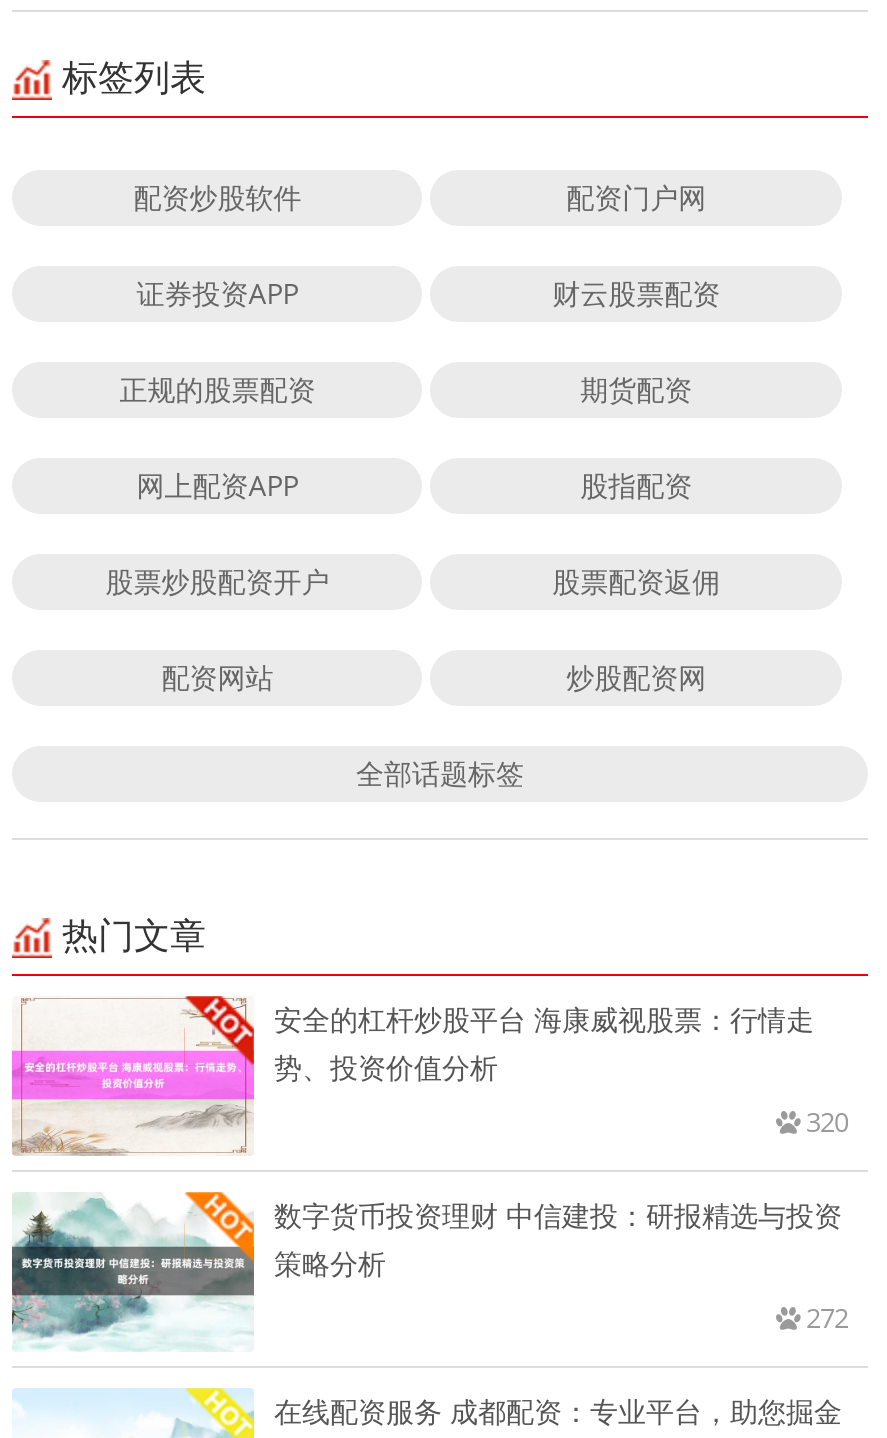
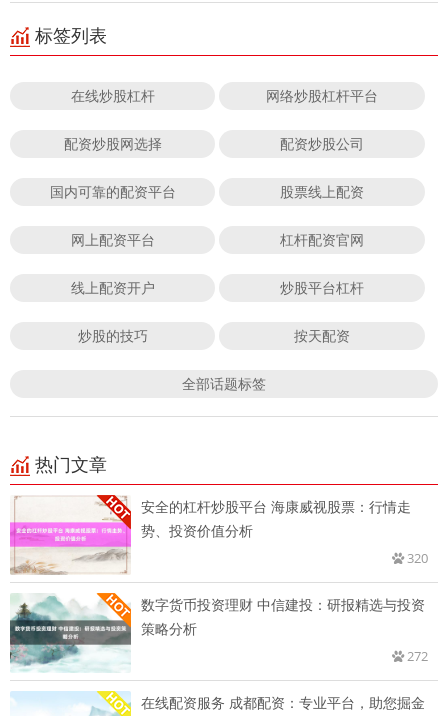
[133,178,706,216] 配资炒股软件 | 配资门户网 -> [71,86,378,105] 在线炒股杠杆 | 网络炒股杠杆平台
[136,274,720,312] 证券投资APP | 财云股票配资 -> [64,134,364,153] 配资炒股网选择 | 配资炒股公司
[119,370,692,408] 正规的股票配资 | 期货配资 -> [50,182,364,201] 国内可靠的配资平台 | 股票线上配资
[136,466,692,504] 网上配资APP | 股指配资 -> [71,230,364,249] 网上配资平台 | 杠杆配资官网
[105,562,720,600] 股票炒股配资开户 | 股票配资返佣 -> [71,278,364,297] 线上配资开户 | 炒股平台杠杆
[161,658,706,696] 配资网站 | 炒股配资网 -> [78,326,350,345] 炒股的技巧 | 按天配资

